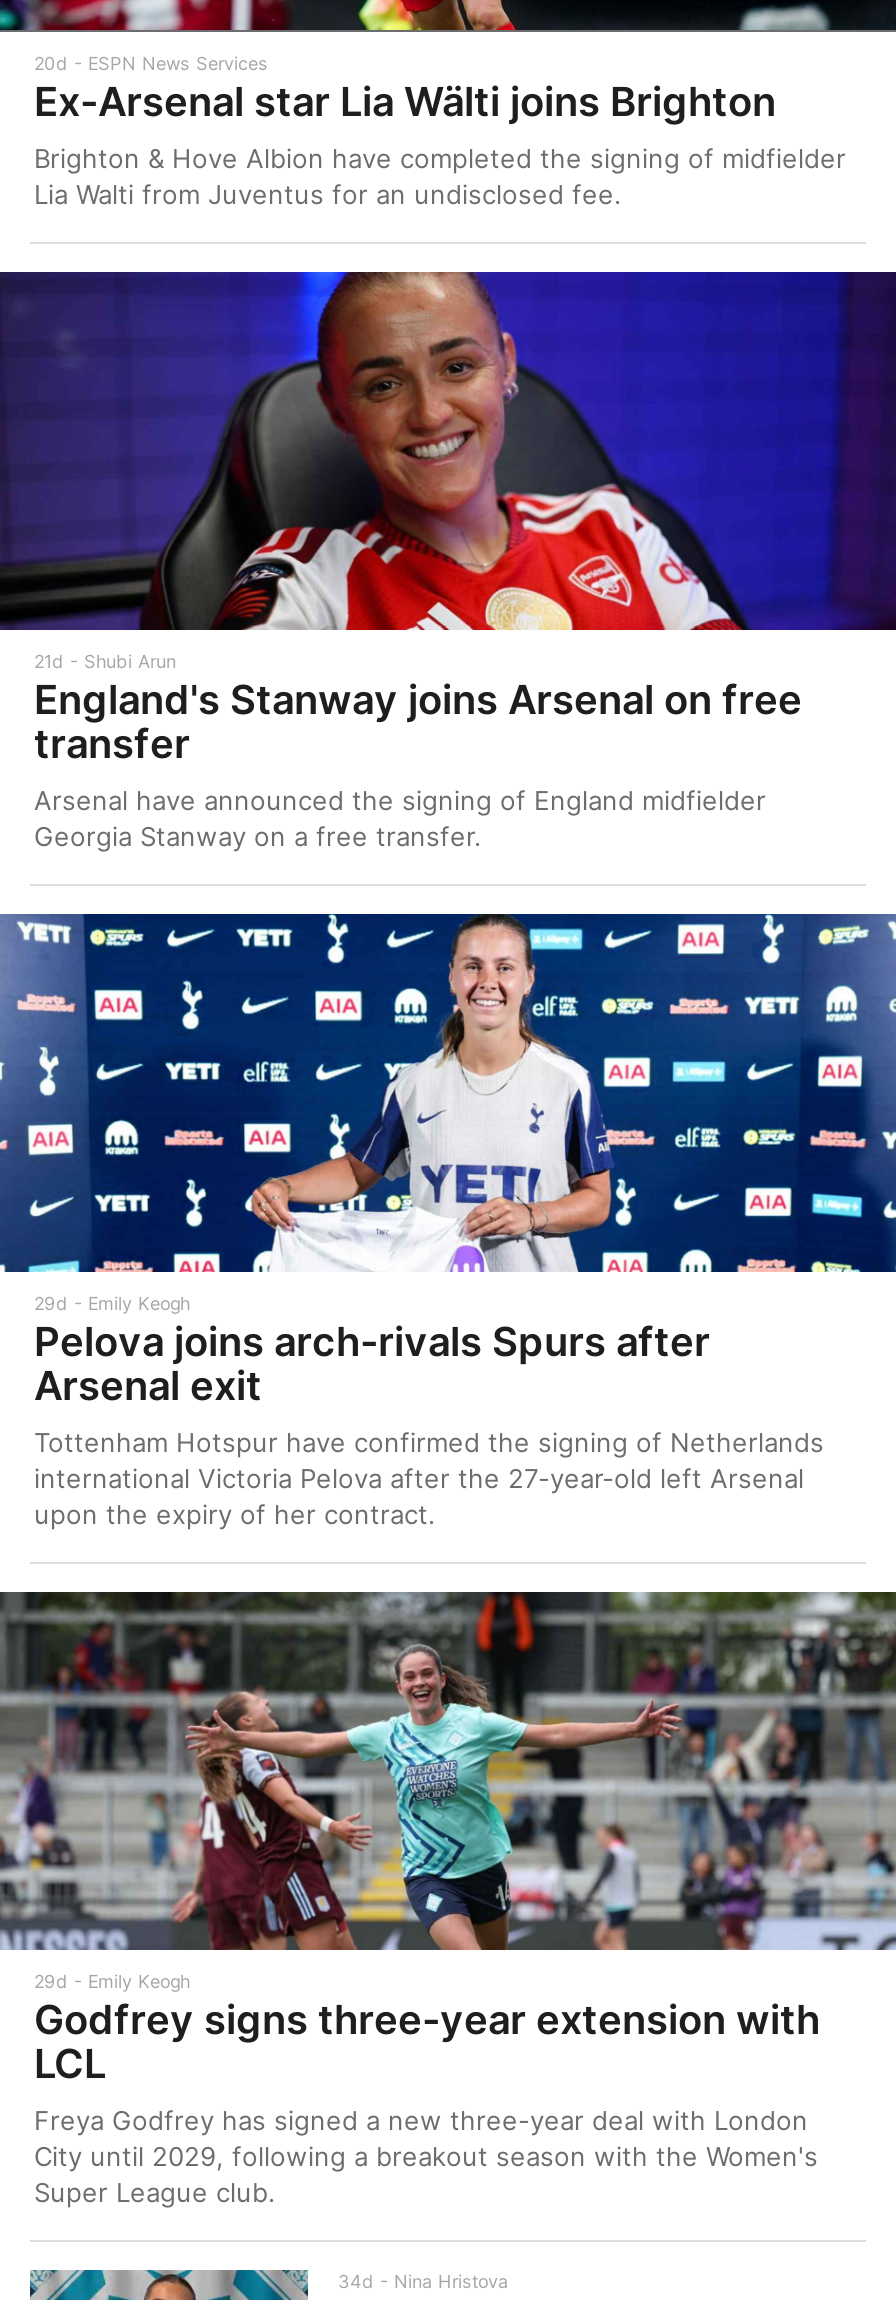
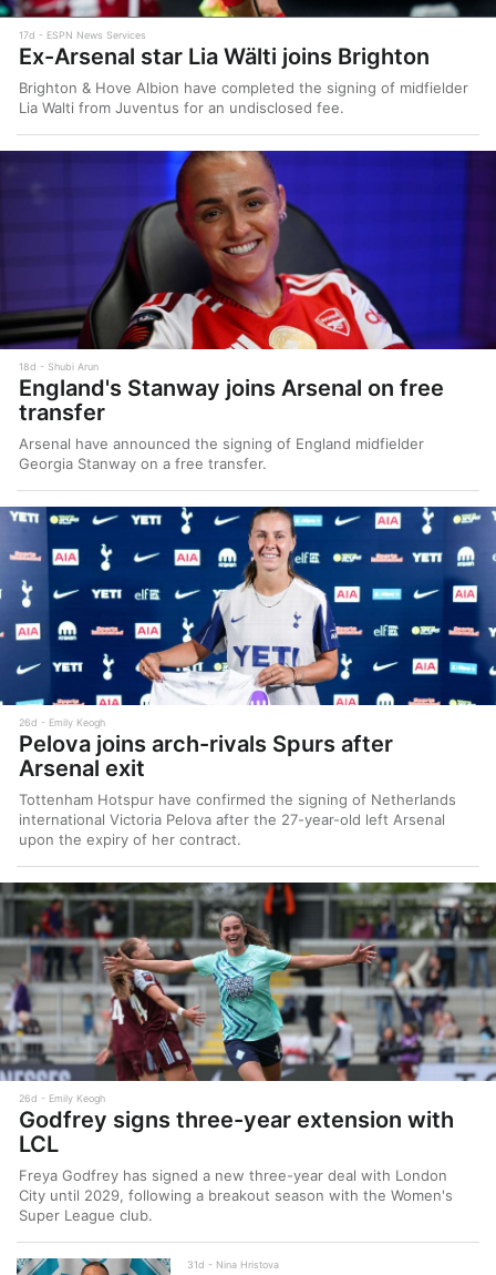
[34,51,268,73] 20d ESPN News Services -> [19,28,146,41] 17d ESPN News Services
[34,650,176,672] 21d Shubi Arun -> [19,360,99,372] 18d Shubi Arun
[34,1292,190,1314] 29d Emily Keogh -> [19,716,105,728] 26d Emily Keogh
[34,1970,190,1992] 29d Emily Keogh -> [19,1092,105,1104] 26d Emily Keogh
[338,2270,508,2292] 34d Nina Hristova -> [187,1259,279,1271] 31d Nina Hristova

